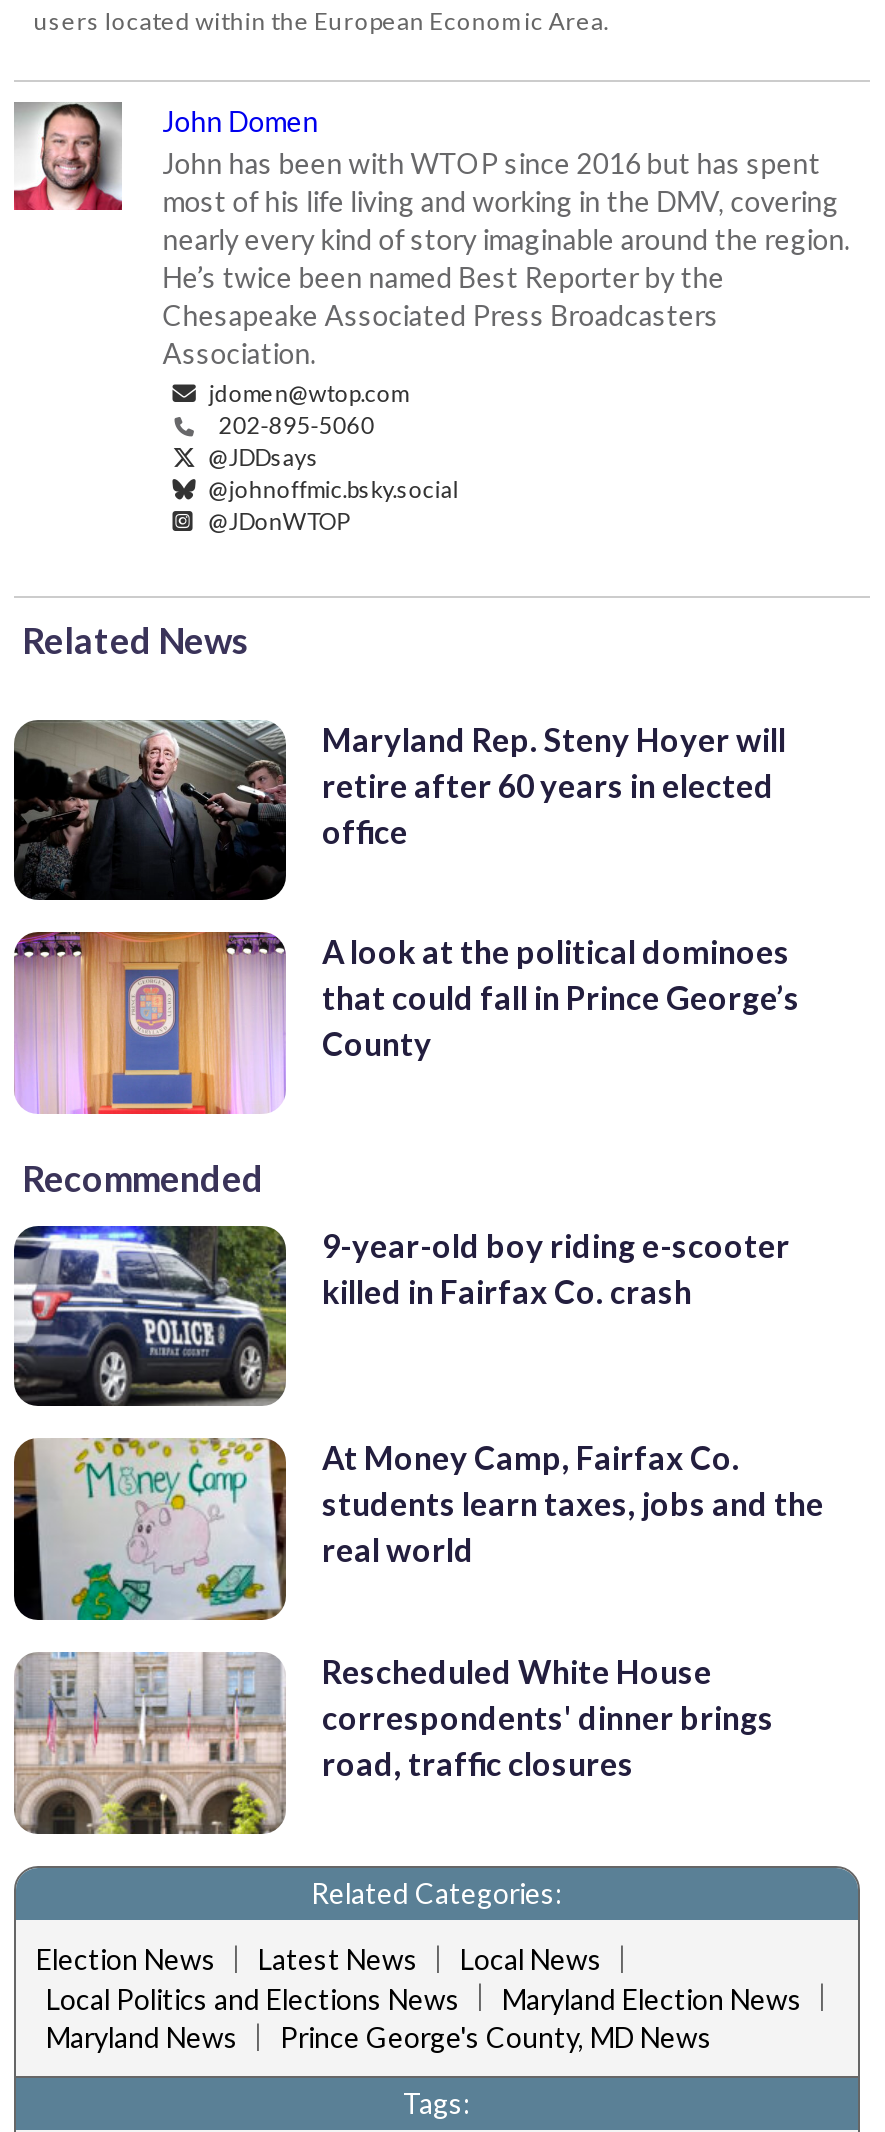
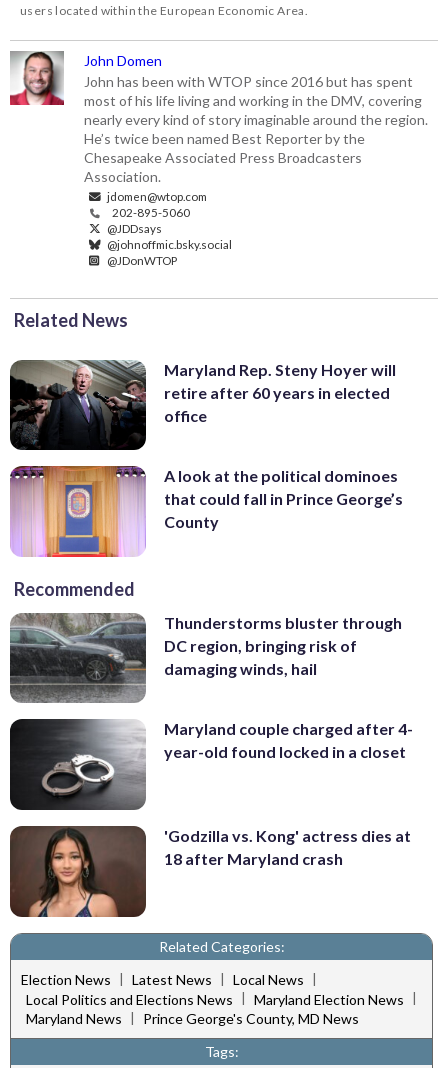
[14,1224,790,1406] [image] | 9-year-old boy riding e-scooter | killed in Fairfax Co. crash -> [9,612,402,704] [image] | Thunderstorms bluster through | DC region, bringing risk of | damaging winds, hail
[12,1436,824,1622] [image] | At Money Camp, Fairfax Co. | students learn taxes, jobs and the | real world -> [9,718,413,811] [image] | Maryland couple charged after 4- | year-old found locked in a closet
[14,1650,774,1836] [image] | Rescheduled White House | correspondents' dinner brings | road, traffic closures -> [10,825,411,918] [image] | 'Godzilla vs. Kong' actress dies at | 18 after Maryland crash

